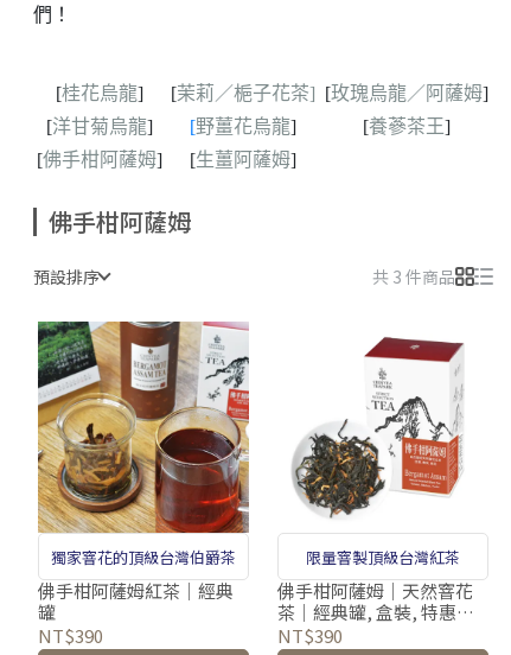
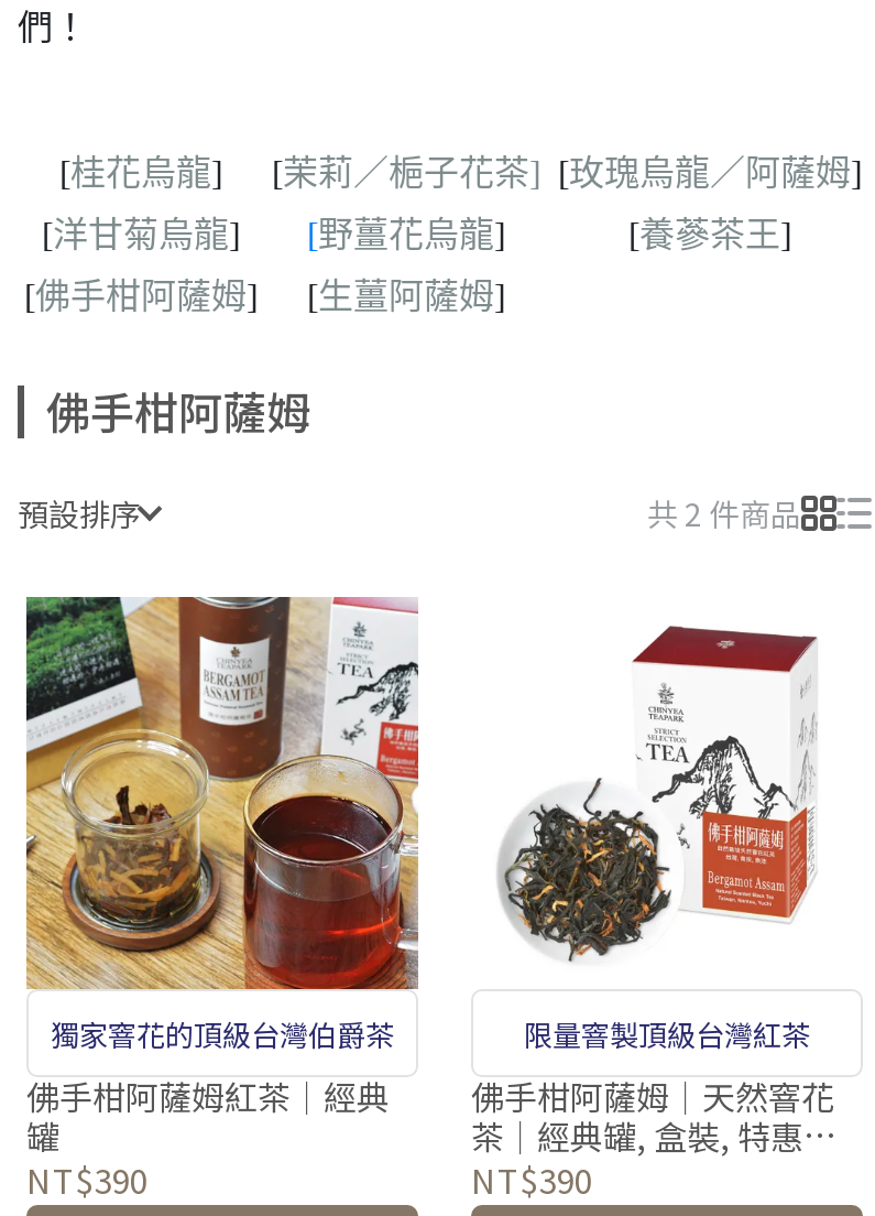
[372,264,455,288] 共 3 件商品 -> [647,490,801,534] 共 2 件商品

